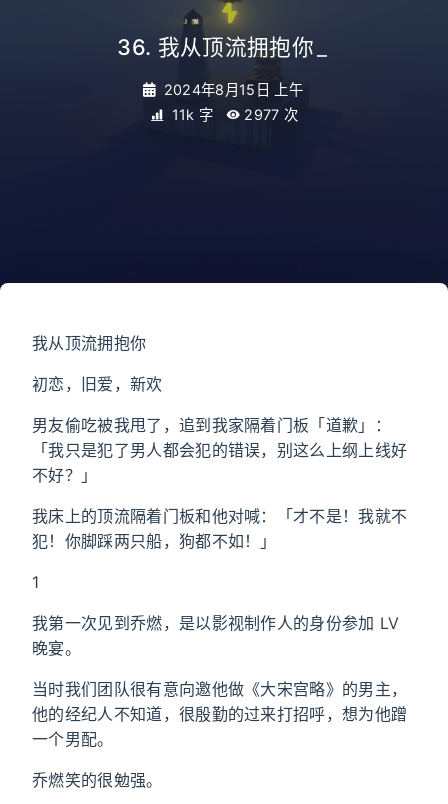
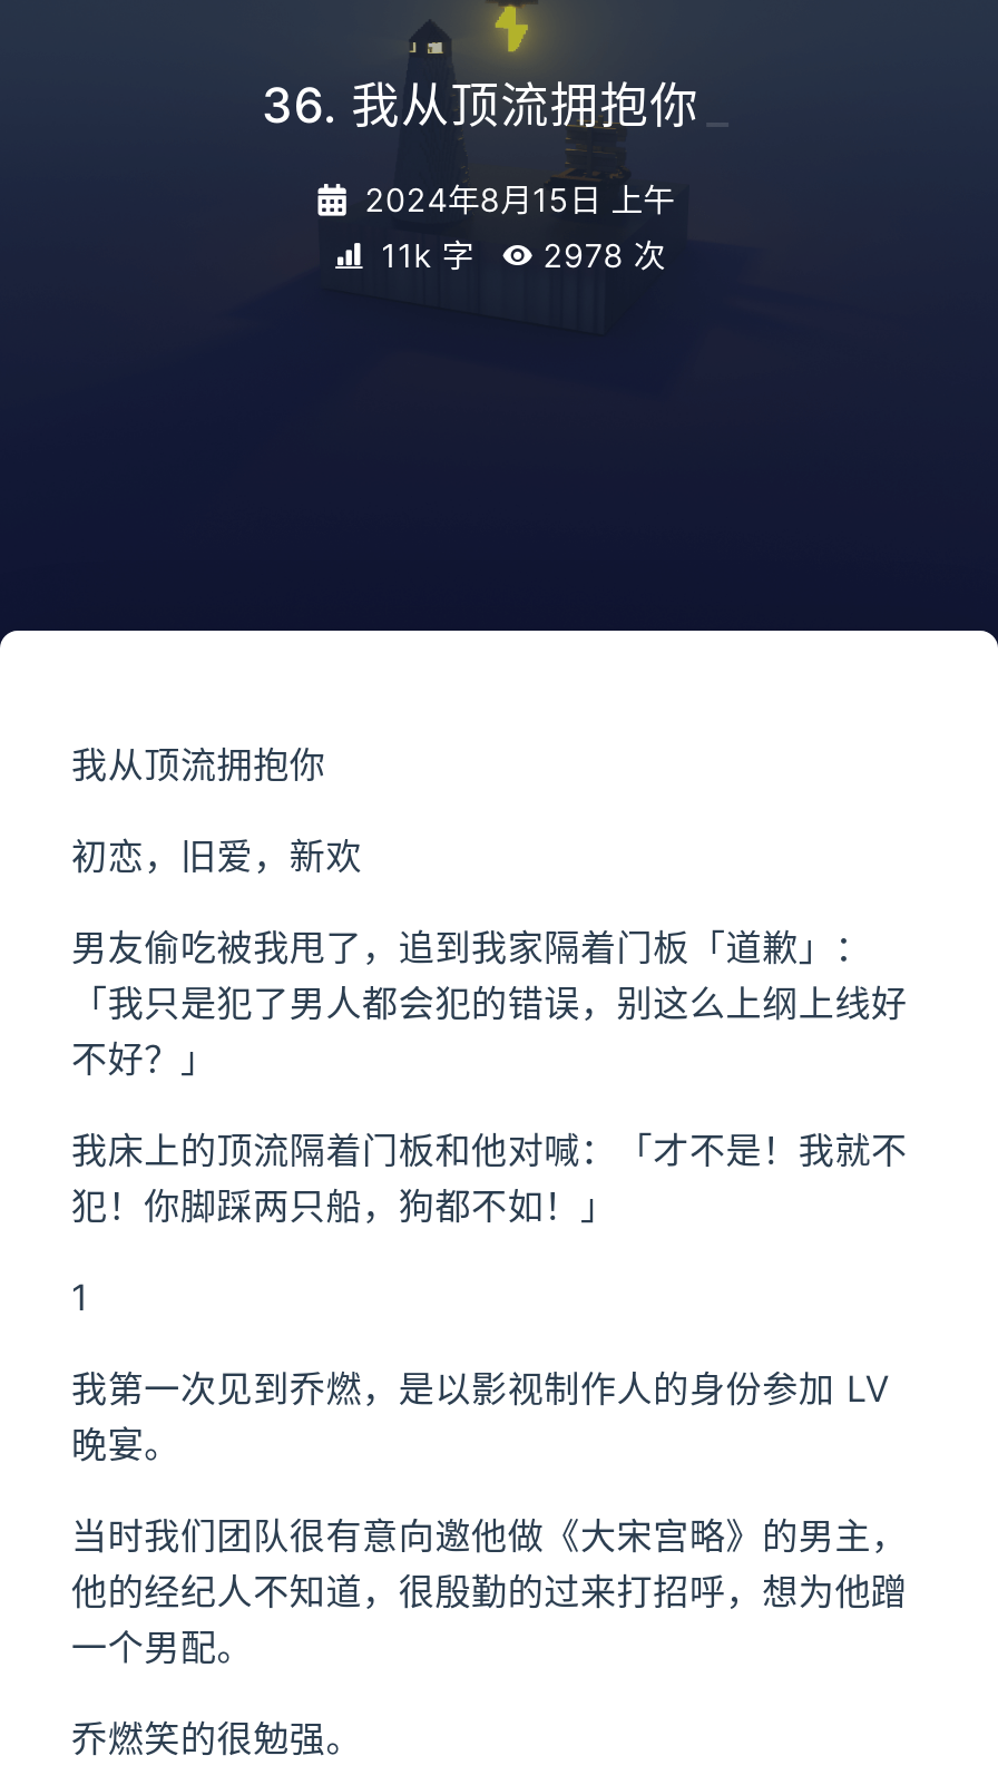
[167,106,298,123] 11k 字 2977次 -> [372,236,665,274] 11k 字 2978次

